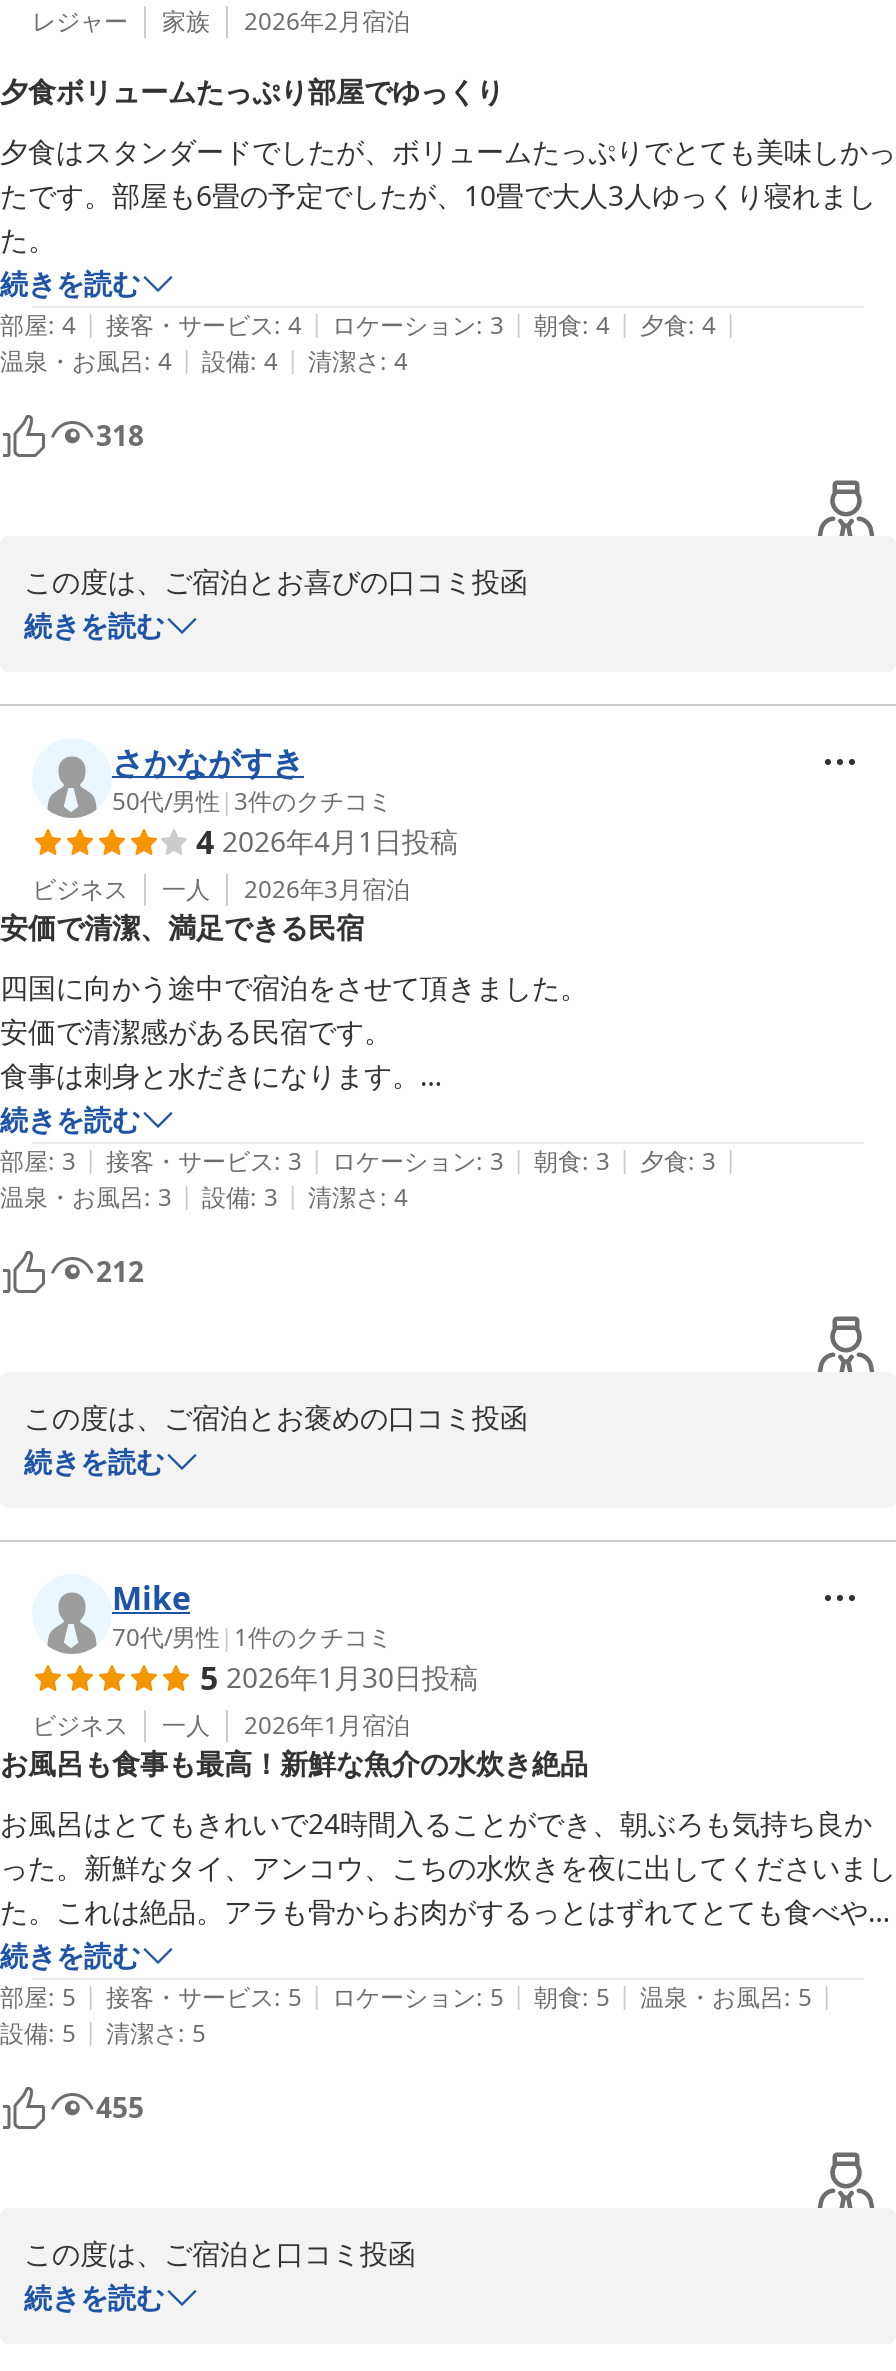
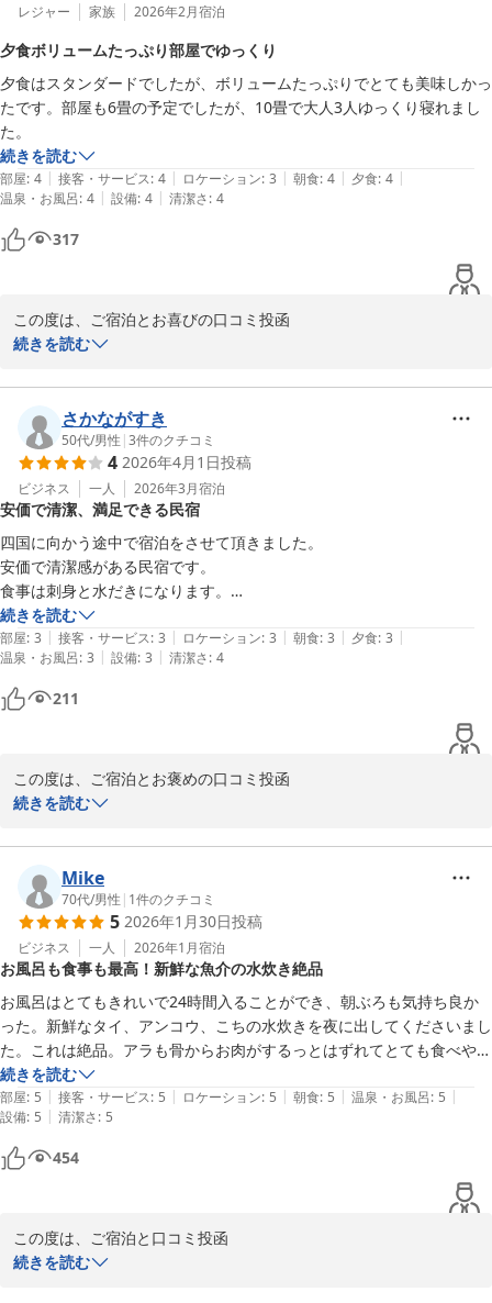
[96,416,144,454] 318 -> [53,229,79,249] 317
[96,1252,144,1290] 212 -> [53,688,79,709] 211
[96,2088,144,2126] 455 -> [53,1147,79,1168] 454

